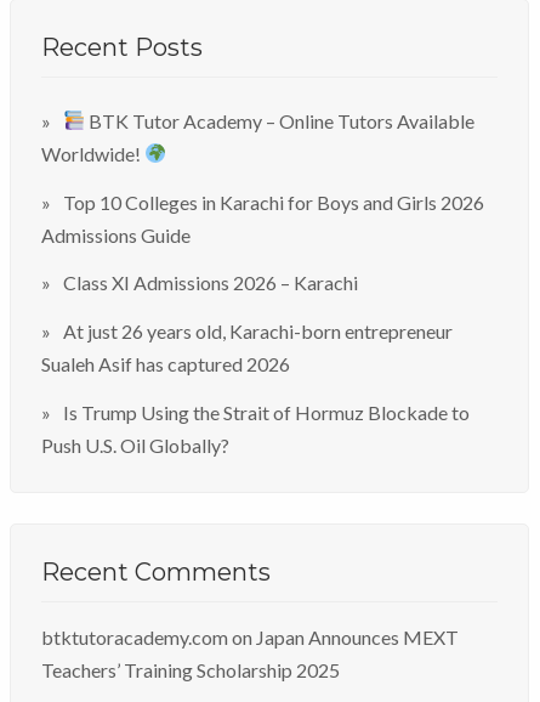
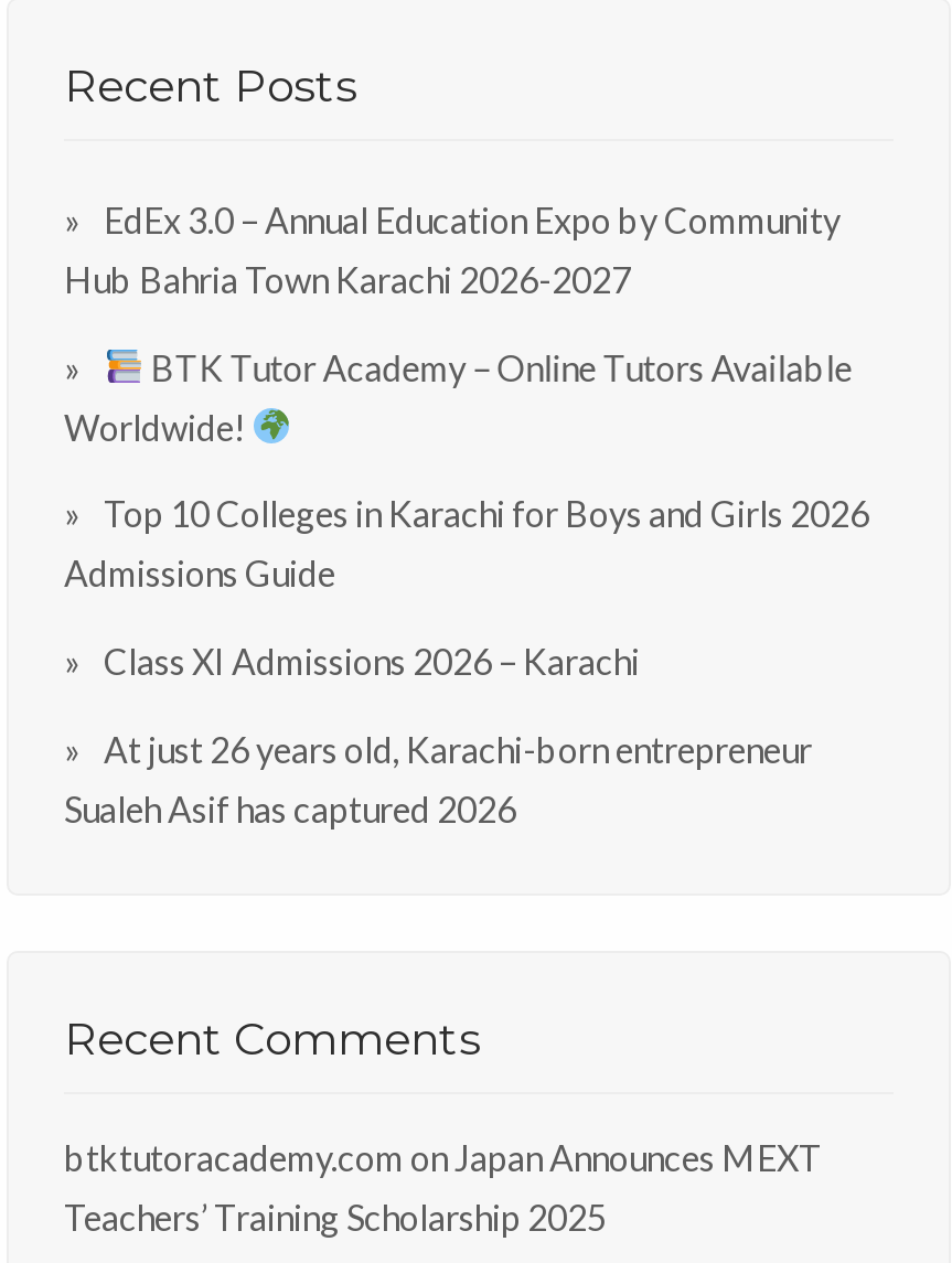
none -> [64,198,841,300] EdEx 3.0 – Annual Education Expo by Community | Hub Bahria Town Karachi 2026-2027
moved [41,109,484,375] -> [64,345,869,829]: BTK Tutor Academy – Online Tutors Available | Worldwide! | Top 10 Colleges in Karachi for Boys and Girls 2026 | Admissions Guide | Class XI Admissions 2026 – Karachi | At just 26 years old, Karachi-born entrepreneur | Sualeh Asif has captured 2026
[41,401,470,457] Is Trump Using the Strait of Hormuz Blockade to | Push U.S. Oil Globally? -> none

